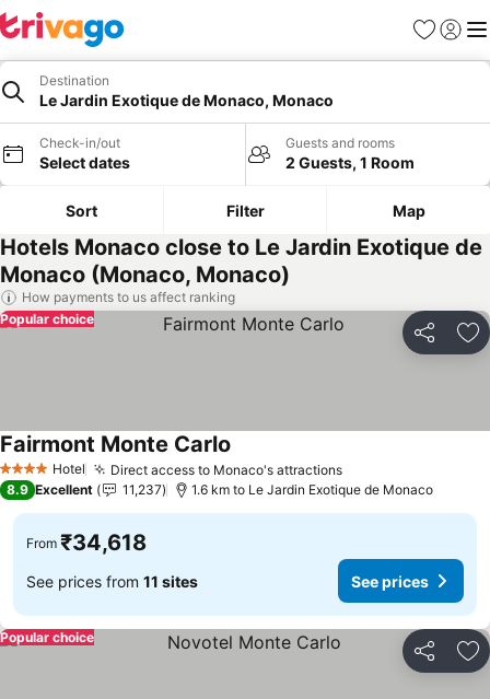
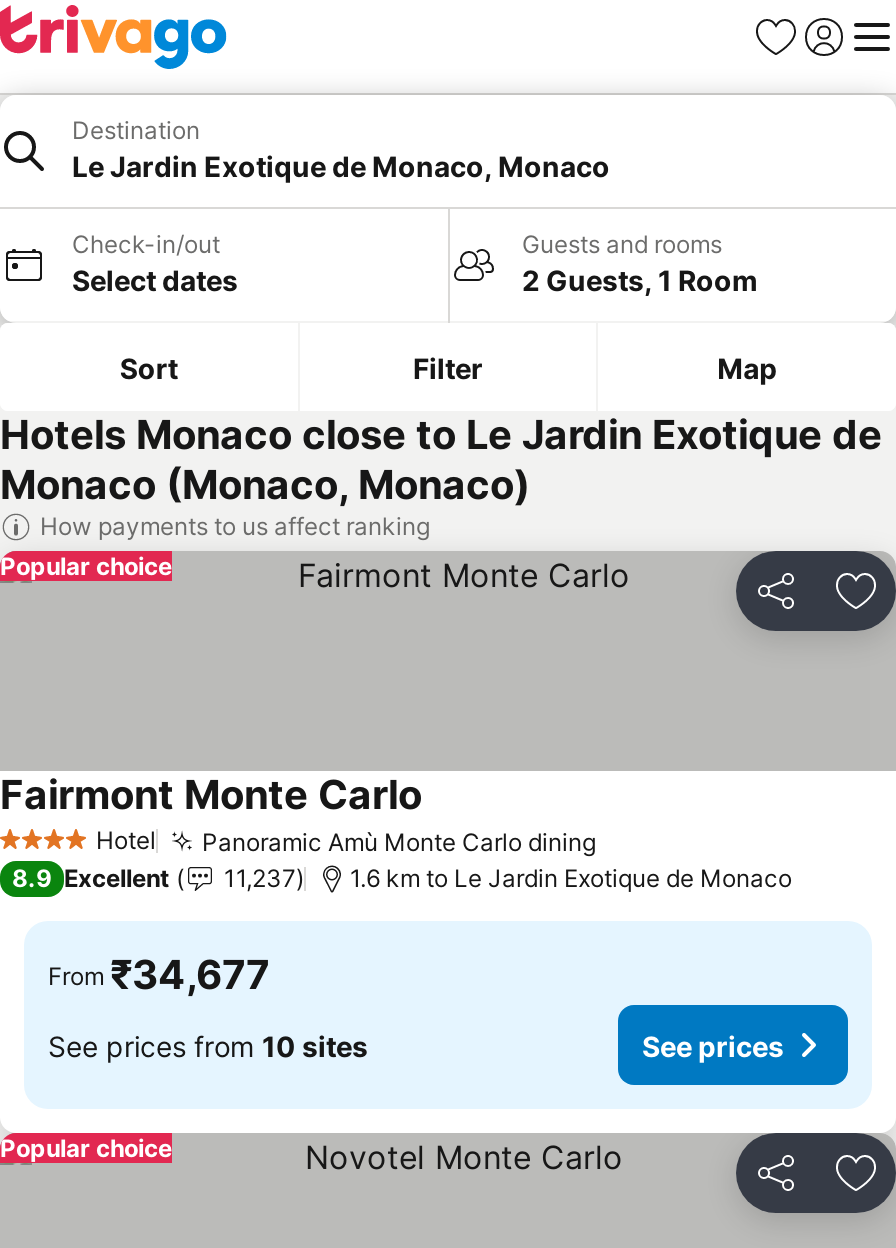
[110,461,342,477] Direct access to Monaco's attractions -> [202,826,596,856] Panoramic Amù Monte Carlo dining
[26,529,147,556] From ₹34,618 -> [48,951,270,999] From ₹34,677
[26,572,198,590] See prices from 11 sites -> [48,1028,368,1062] See prices from 10 sites

